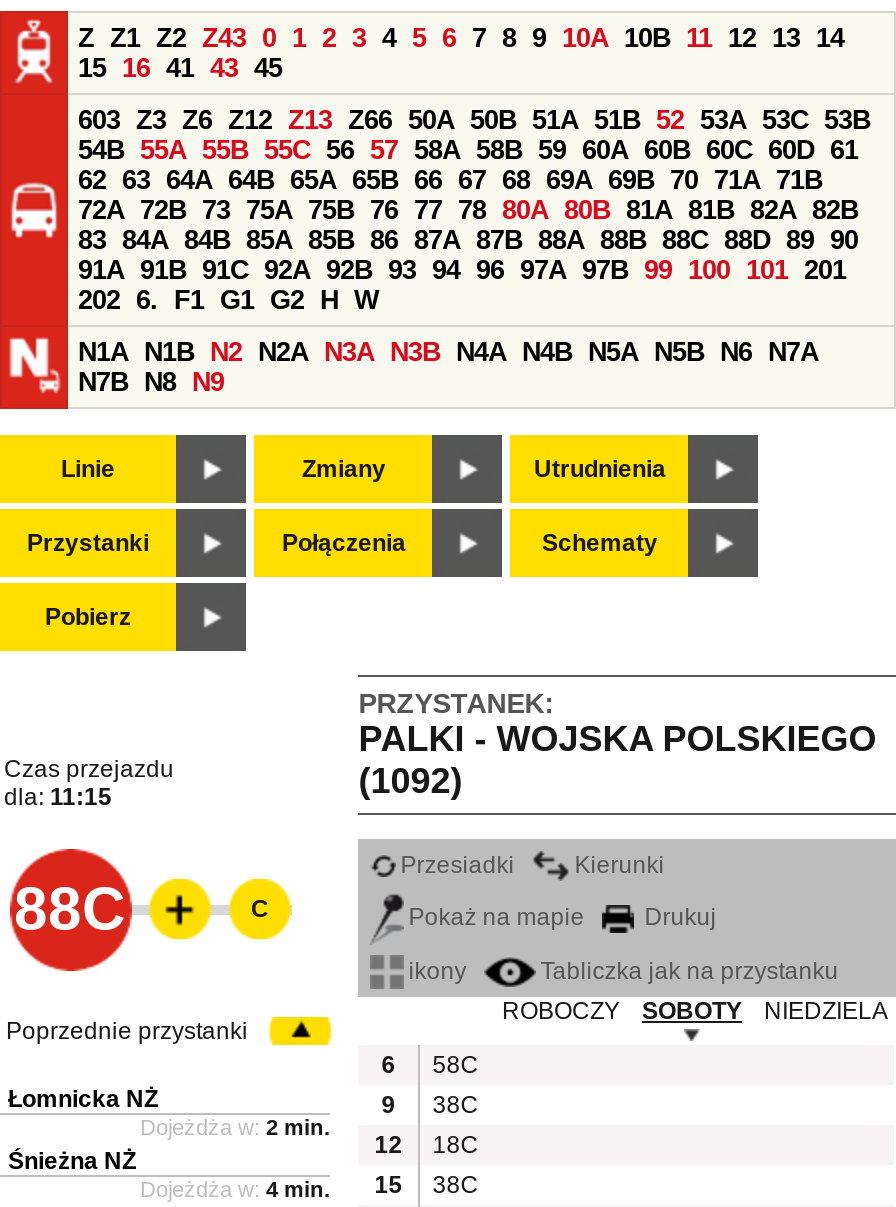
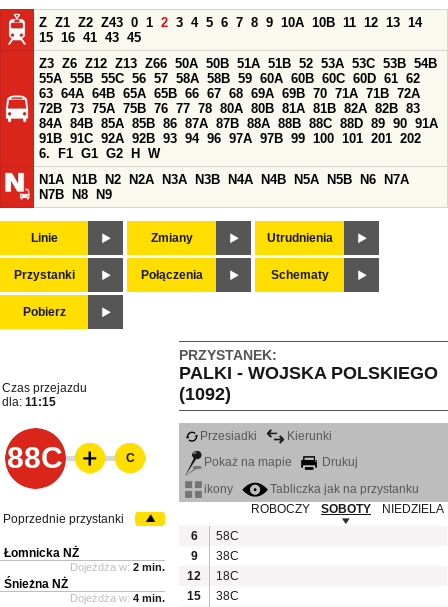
[78,105,870,315] 603 Z3 Z6 Z12 Z13 Z66 50A 50B 51A 51B 52 53A 53C 53B | 54B 55A 55B 55C 56 57 58A 58B 59 60A 60B 60C 60D 61 | 62 63 64A 64B 65A 65B 66 67 68 69A 69B 70 71A 71B | 72A 72B 73 75A 75B 76 77 78 80A 80B 81A 81B 82A 82B | 83 84A 84B 85A 85B 86 87A 87B 88A 88B 88C 88D 89 90 | 91A 91B 91C 92A 92B 93 94 96 97A 97B 99 100 101 201 | 202 6. F1 G1 G2 H W -> [39,56,438,161] Z3 Z6 Z12 Z13 Z66 50A 50B 51A 51B 52 53A 53C 53B 54B | 55A 55B 55C 56 57 58A 58B 59 60A 60B 60C 60D 61 62 | 63 64A 64B 65A 65B 66 67 68 69A 69B 70 71A 71B 72A | 72B 73 75A 75B 76 77 78 80A 80B 81A 81B 82A 82B 83 | 84A 84B 85A 85B 86 87A 87B 88A 88B 88C 88D 89 90 91A | 91B 91C 92A 92B 93 94 96 97A 97B 99 100 101 201 202 | 6. F1 G1 G2 H W

